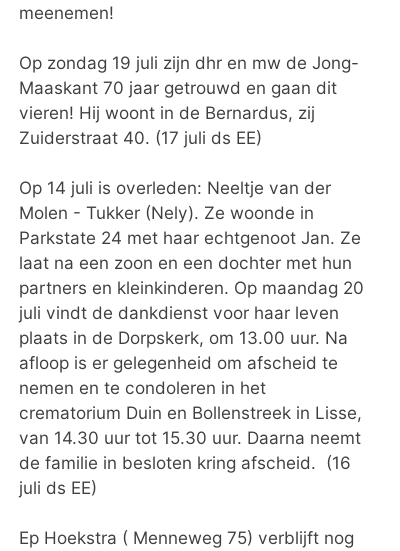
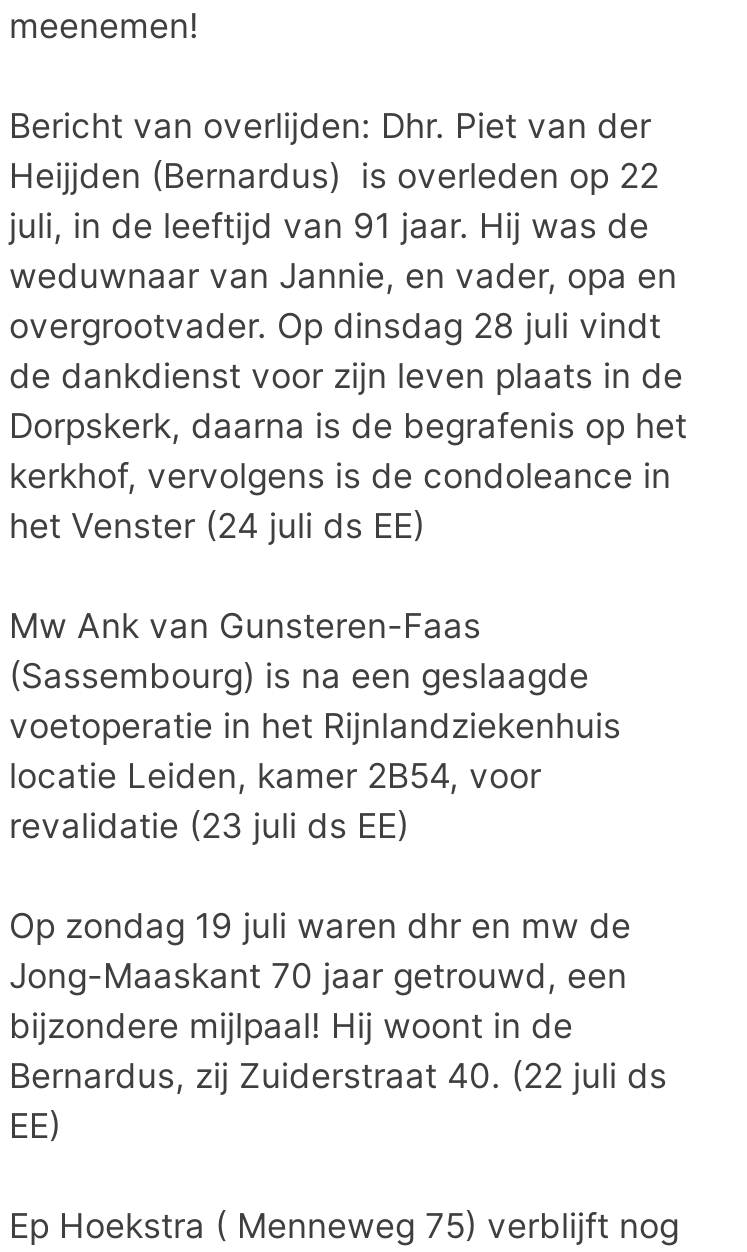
[19,52,364,498] Op zondag 19 juli zijn dhr en mw de Jong- | Maaskant 70 jaar getrouwd en gaan dit | vieren! Hij woont in de Bernardus, zij | Zuiderstraat 40. (17 juli ds EE) | Op 14 juli is overleden: Neeltje van der | Molen - Tukker (Nely). Ze woonde in | Parkstate 24 met haar echtgenoot Jan. Ze | laat na een zoon en een dochter met hun | partners en kleinkinderen. Op maandag 20 | juli vindt de dankdienst voor haar leven | plaats in de Dorpskerk, om 13.00 uur. Na | afloop is er gelegenheid om afscheid te | nemen en te condoleren in het | crematorium Duin en Bollenstreek in Lisse, | van 14.30 uur tot 15.30 uur. Daarna neemt | de familie in besloten kring afscheid. (16 | juli ds EE) -> [9,105,687,1147] Bericht van overlijden: Dhr. Piet van der | Heijjden (Bernardus) is overleden op 22 | juli, in de leeftijd van 91 jaar. Hij was de | weduwnaar van Jannie, en vader, opa en | overgrootvader. Op dinsdag 28 juli vindt | de dankdienst voor zijn leven plaats in de | Dorpskerk, daarna is de begrafenis op het | kerkhof, vervolgens is de condoleance in | het Venster (24 juli ds EE) | Mw Ank van Gunsteren-Faas | (Sassembourg) is na een geslaagde | voetoperatie in het Rijnlandziekenhuis | locatie Leiden, kamer 2B54, voor | revalidatie (23 juli ds EE) | Op zondag 19 juli waren dhr en mw de | Jong-Maaskant 70 jaar getrouwd, een | bijzondere mijlpaal! Hij woont in de | Bernardus, zij Zuiderstraat 40. (22 juli ds | EE)

